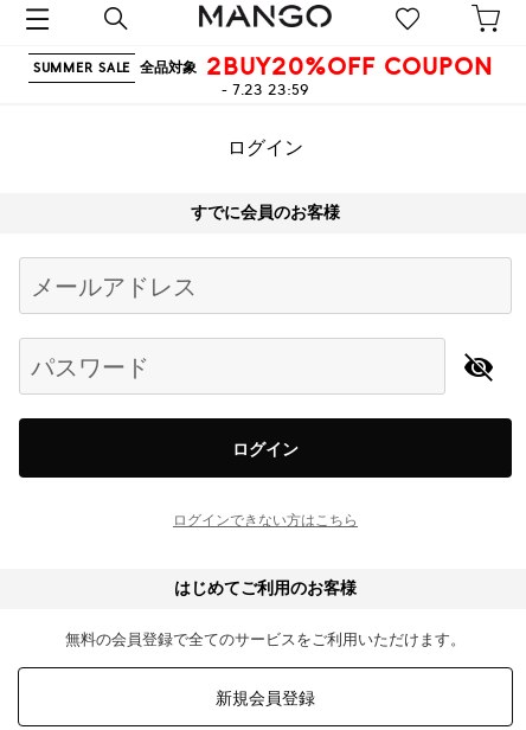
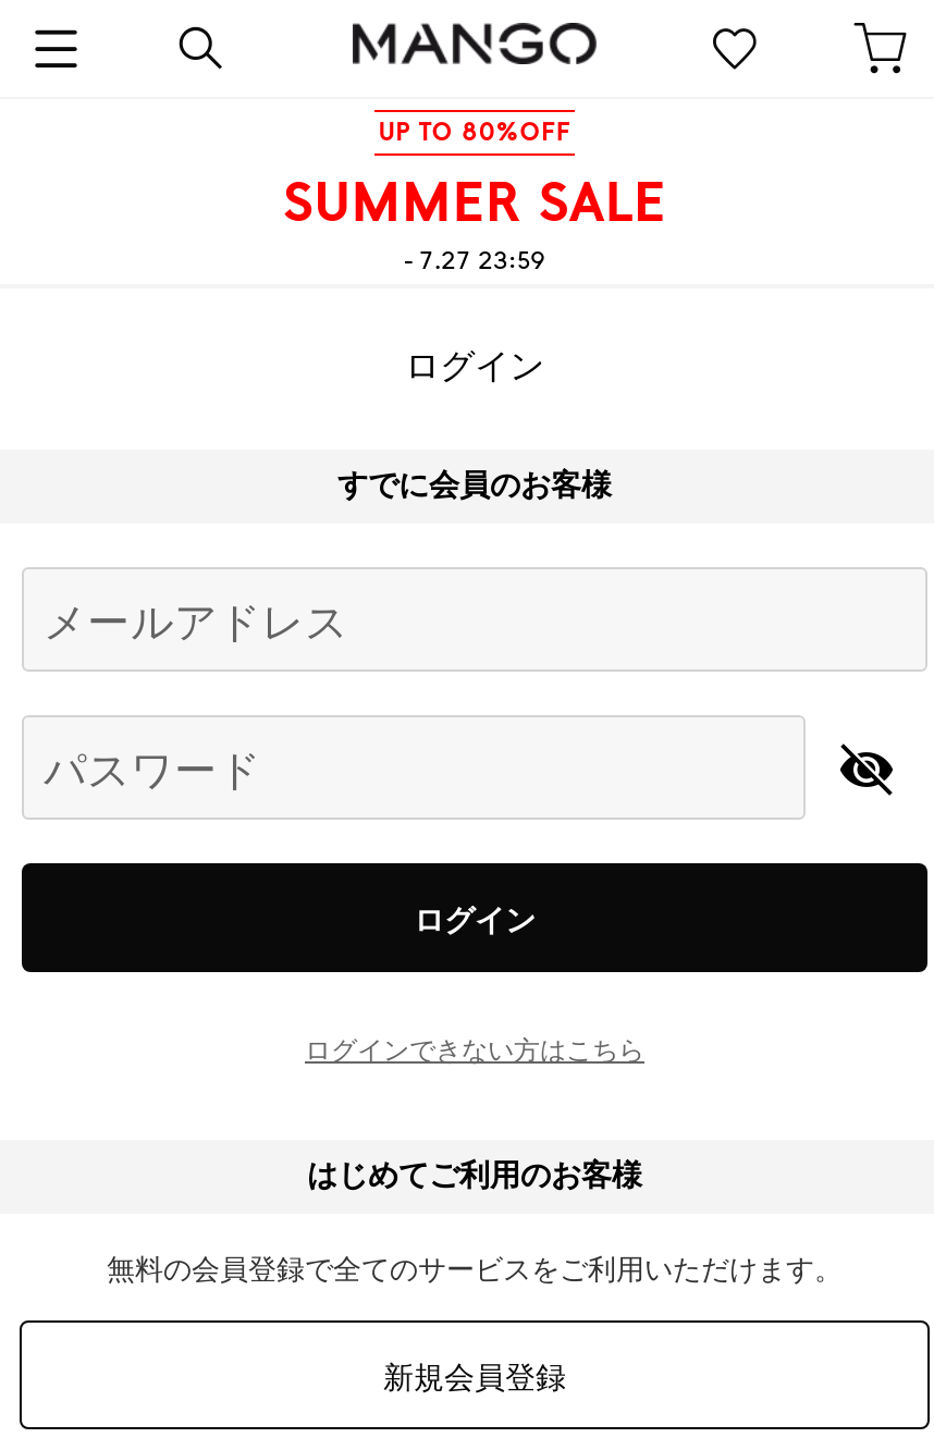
[33,52,493,100] SUMMER SALE 全品対象 2BUY20%OFF COUPON | - 7.23 23:59 -> [283,116,666,278] UP TO 80%OFF | SUMMER SALE | - 7.27 23:59

